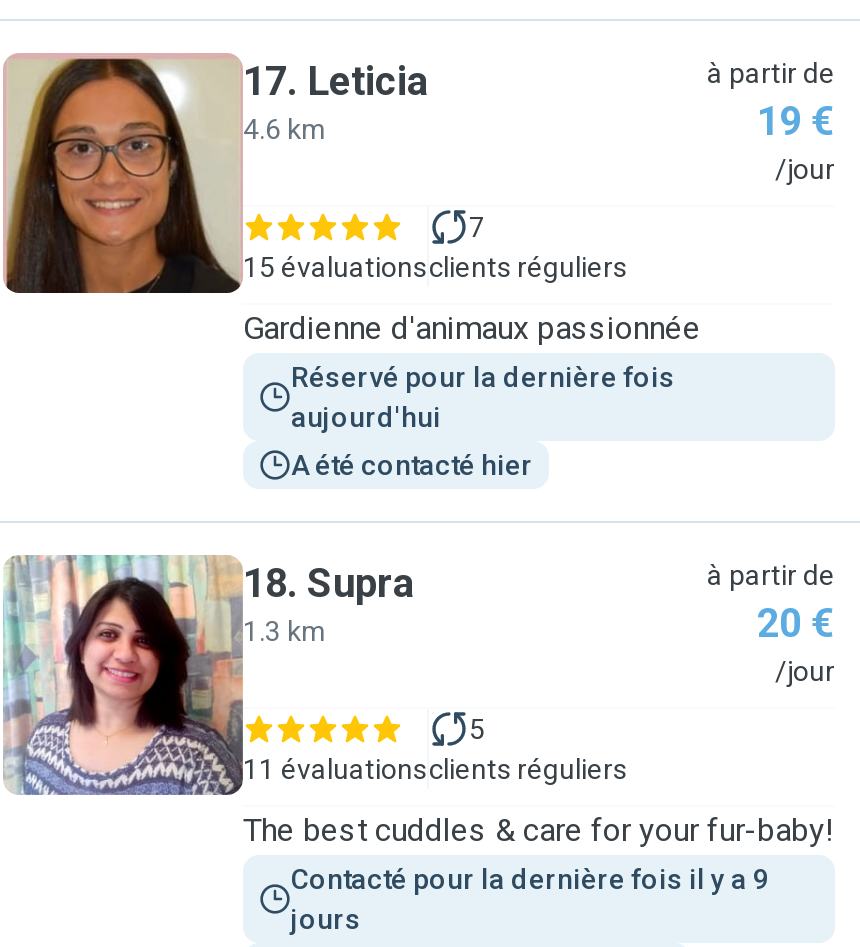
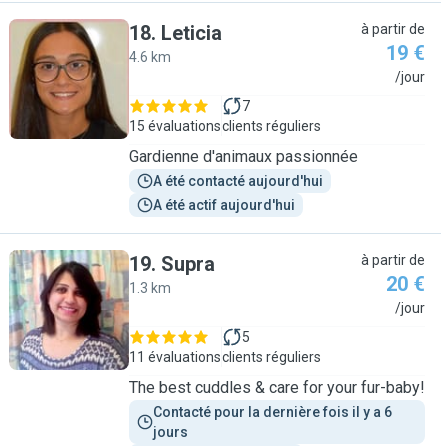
[243,57,429,105] 17. Leticia -> [129,21,222,45] 18. Leticia
[291,361,681,433] Réservé pour la dernière fois | aujourd'hui -> [153,173,323,189] A été contacté aujourd'hui
[291,449,533,481] A été contacté hier -> [153,197,295,213] A été actif aujourd'hui
[243,559,415,607] 18. Supra -> [129,252,215,276] 19. Supra
[291,863,775,895] Contacté pour la dernière fois il y a 9 -> [153,404,395,420] Contacté pour la dernière fois il y a 6

